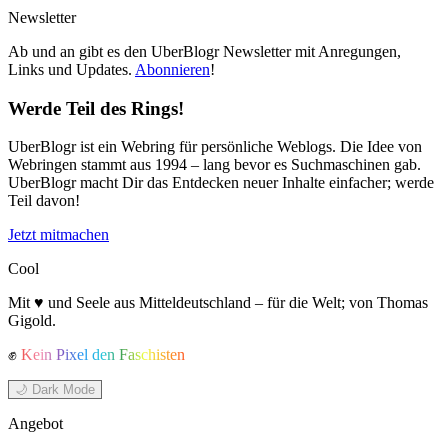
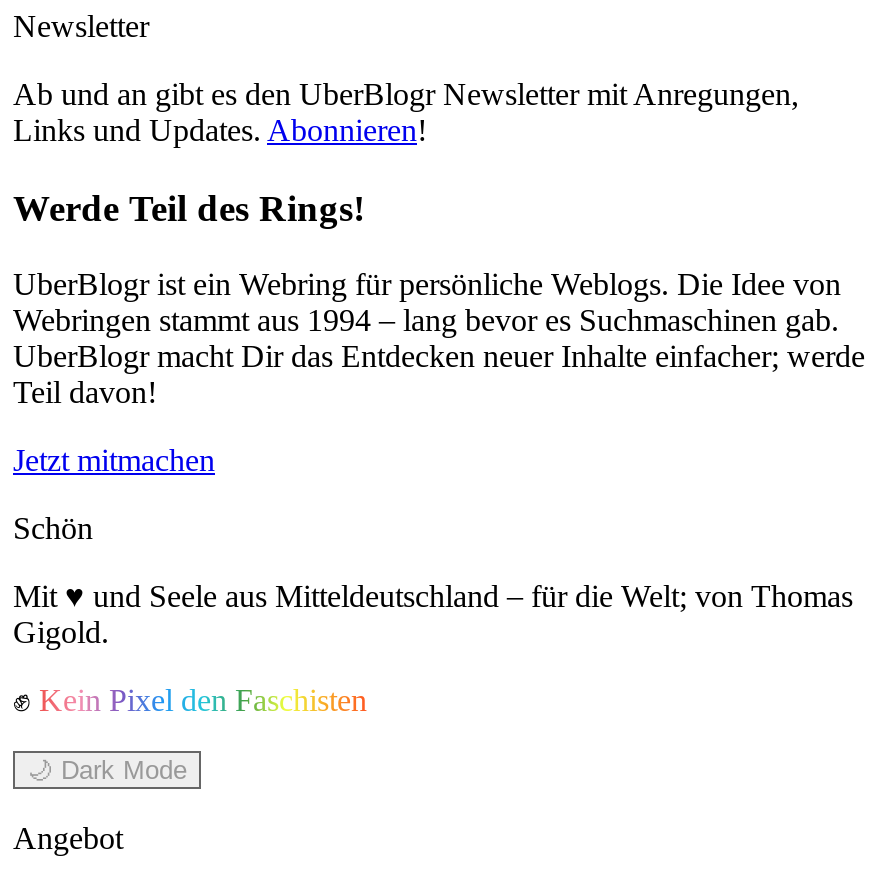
[8,260,39,277] Cool -> [13,512,93,546] Schön

